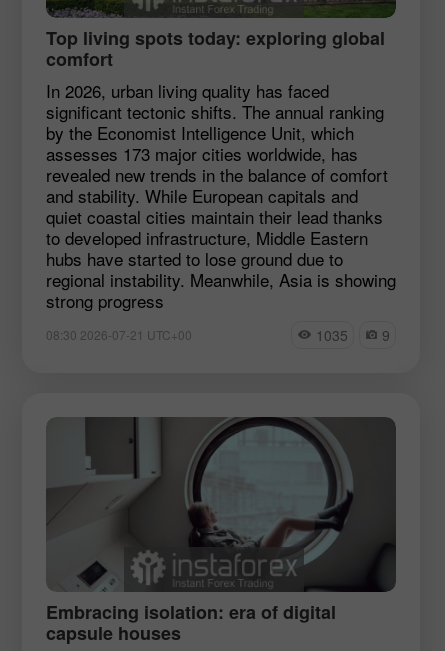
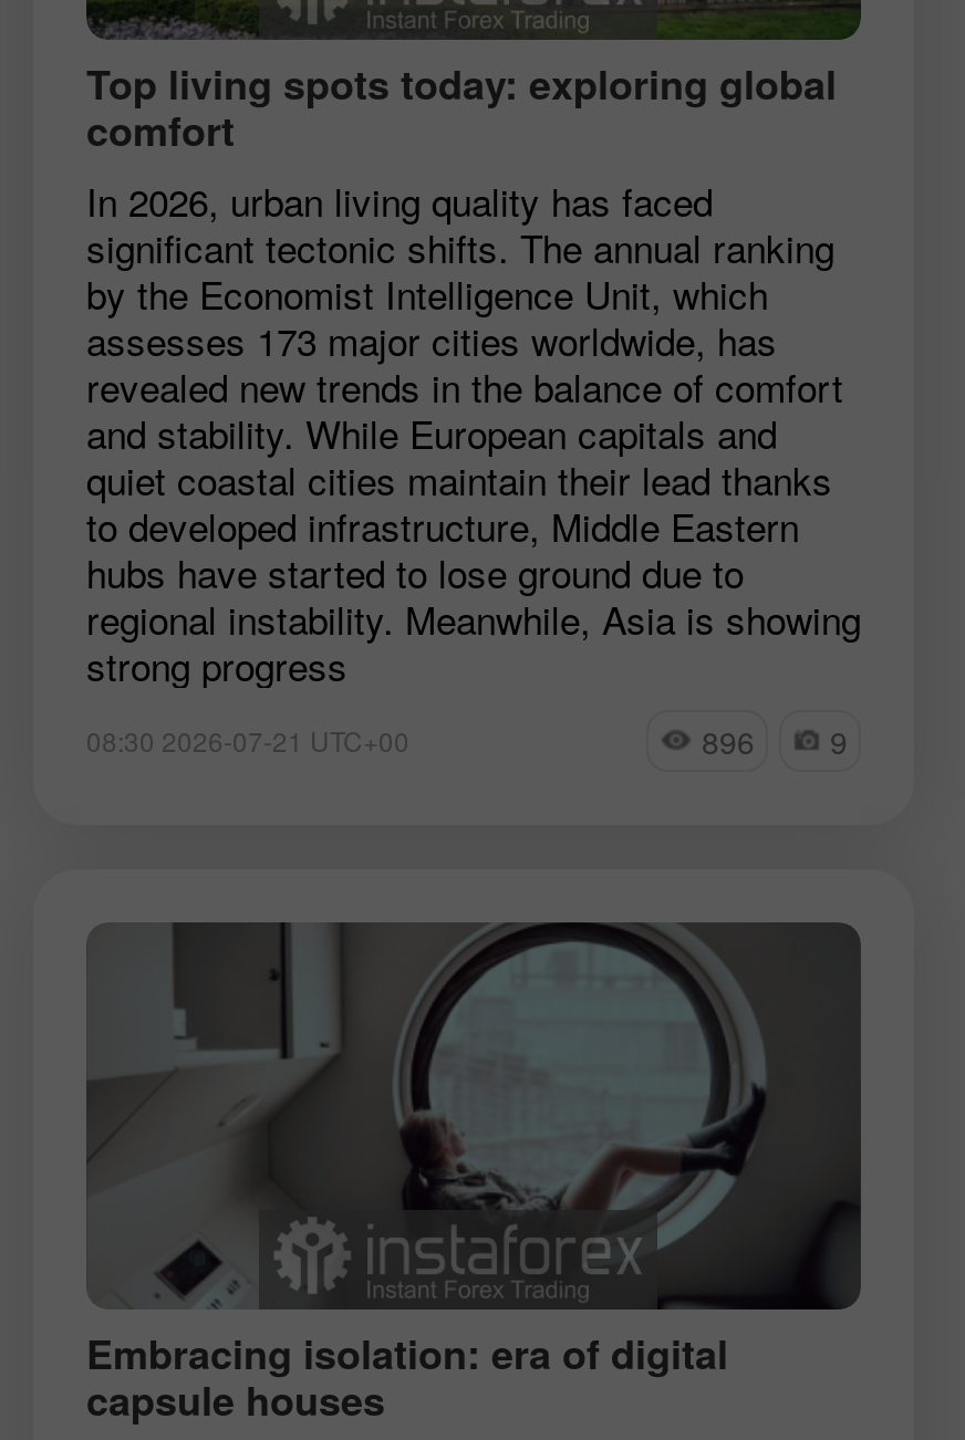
[316,325,390,345] 1035 9 -> [702,719,848,763] 896 9

